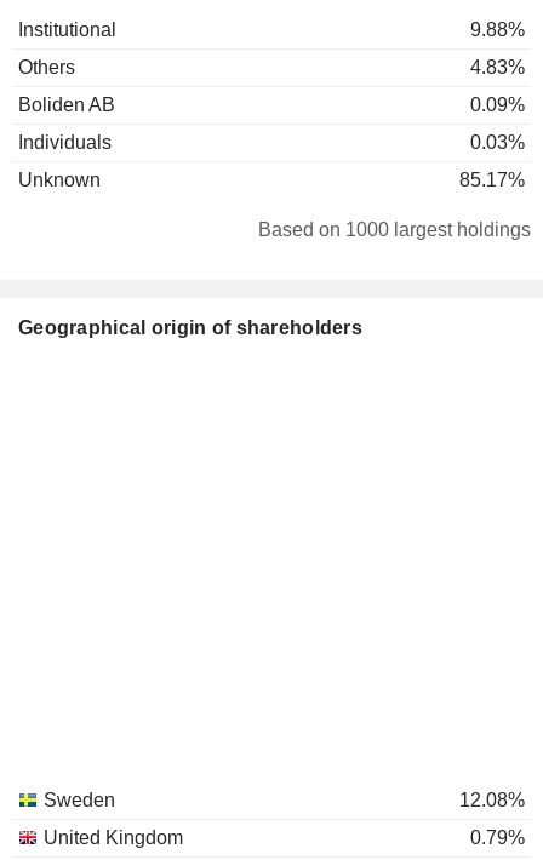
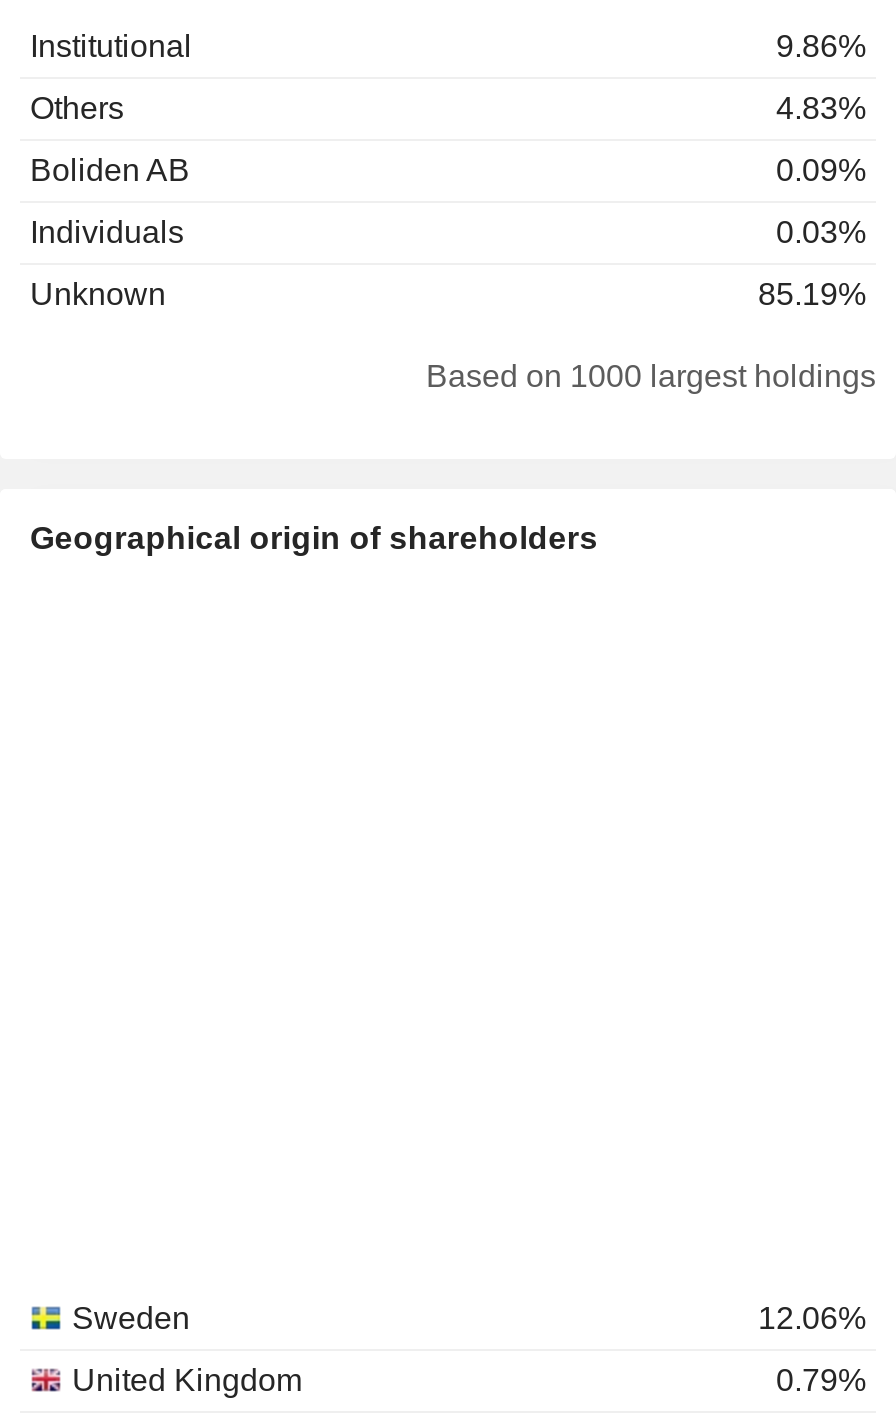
[470,19,525,40] 9.88% -> [776,29,866,63] 9.86%
[459,170,525,190] 85.17% -> [758,277,866,311] 85.19%
[459,790,525,810] 12.08% -> [758,1301,866,1335] 12.06%

